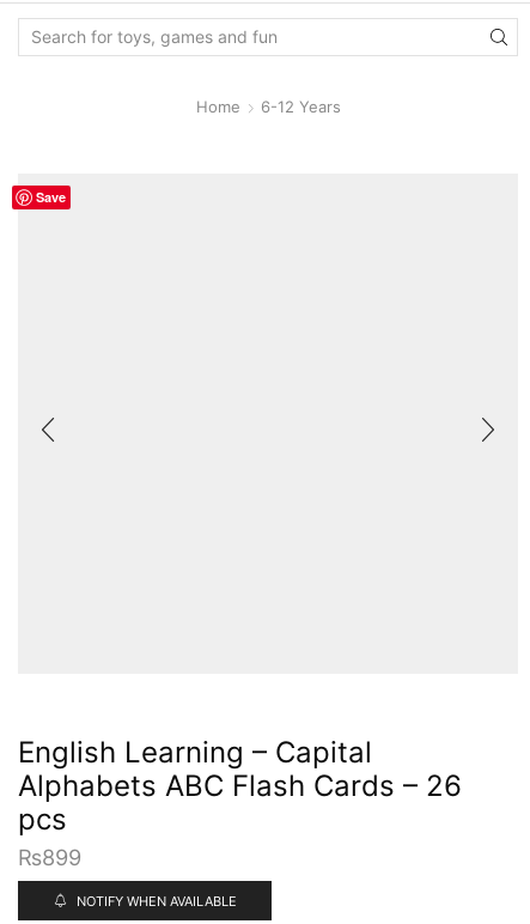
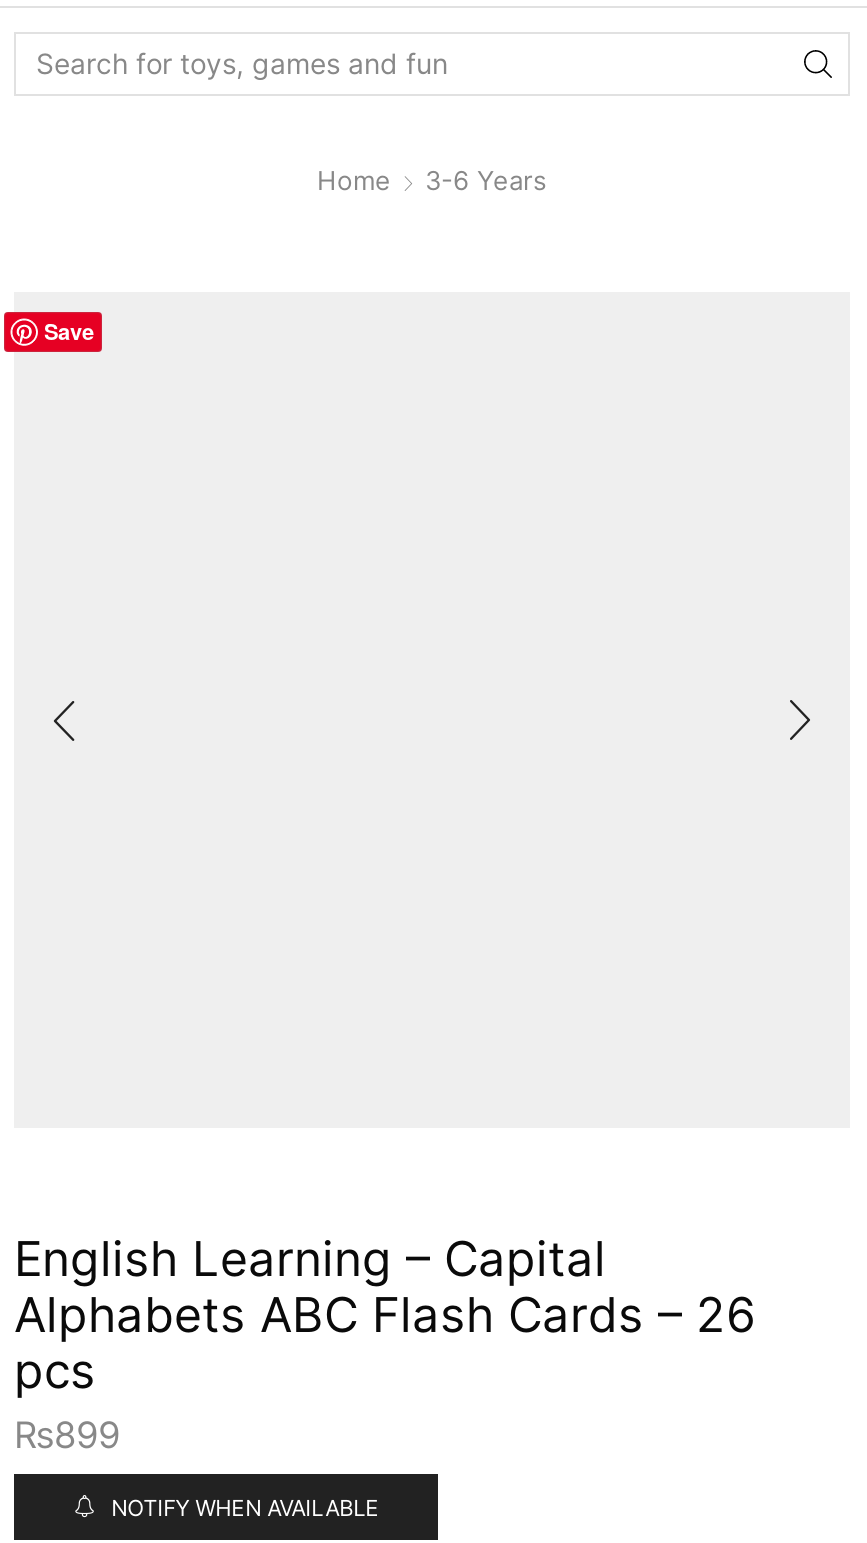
[196,97,340,116] Home 6-12 Years -> [317,164,547,196] Home 3-6 Years

